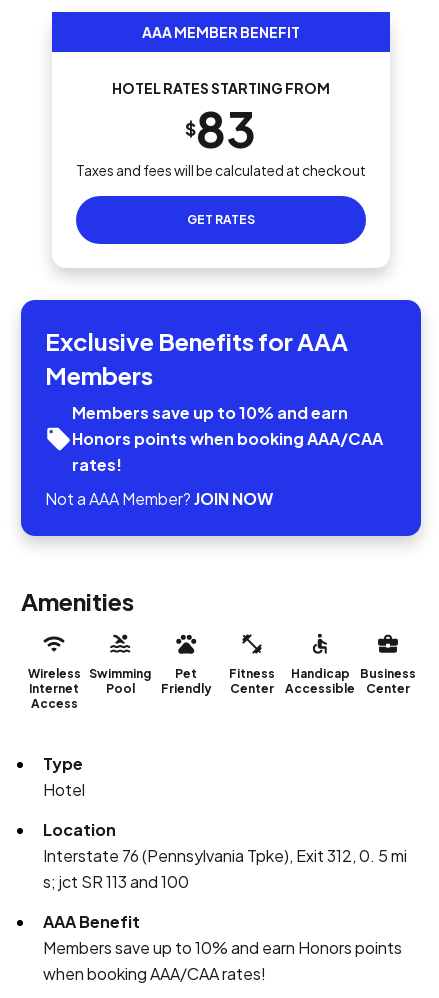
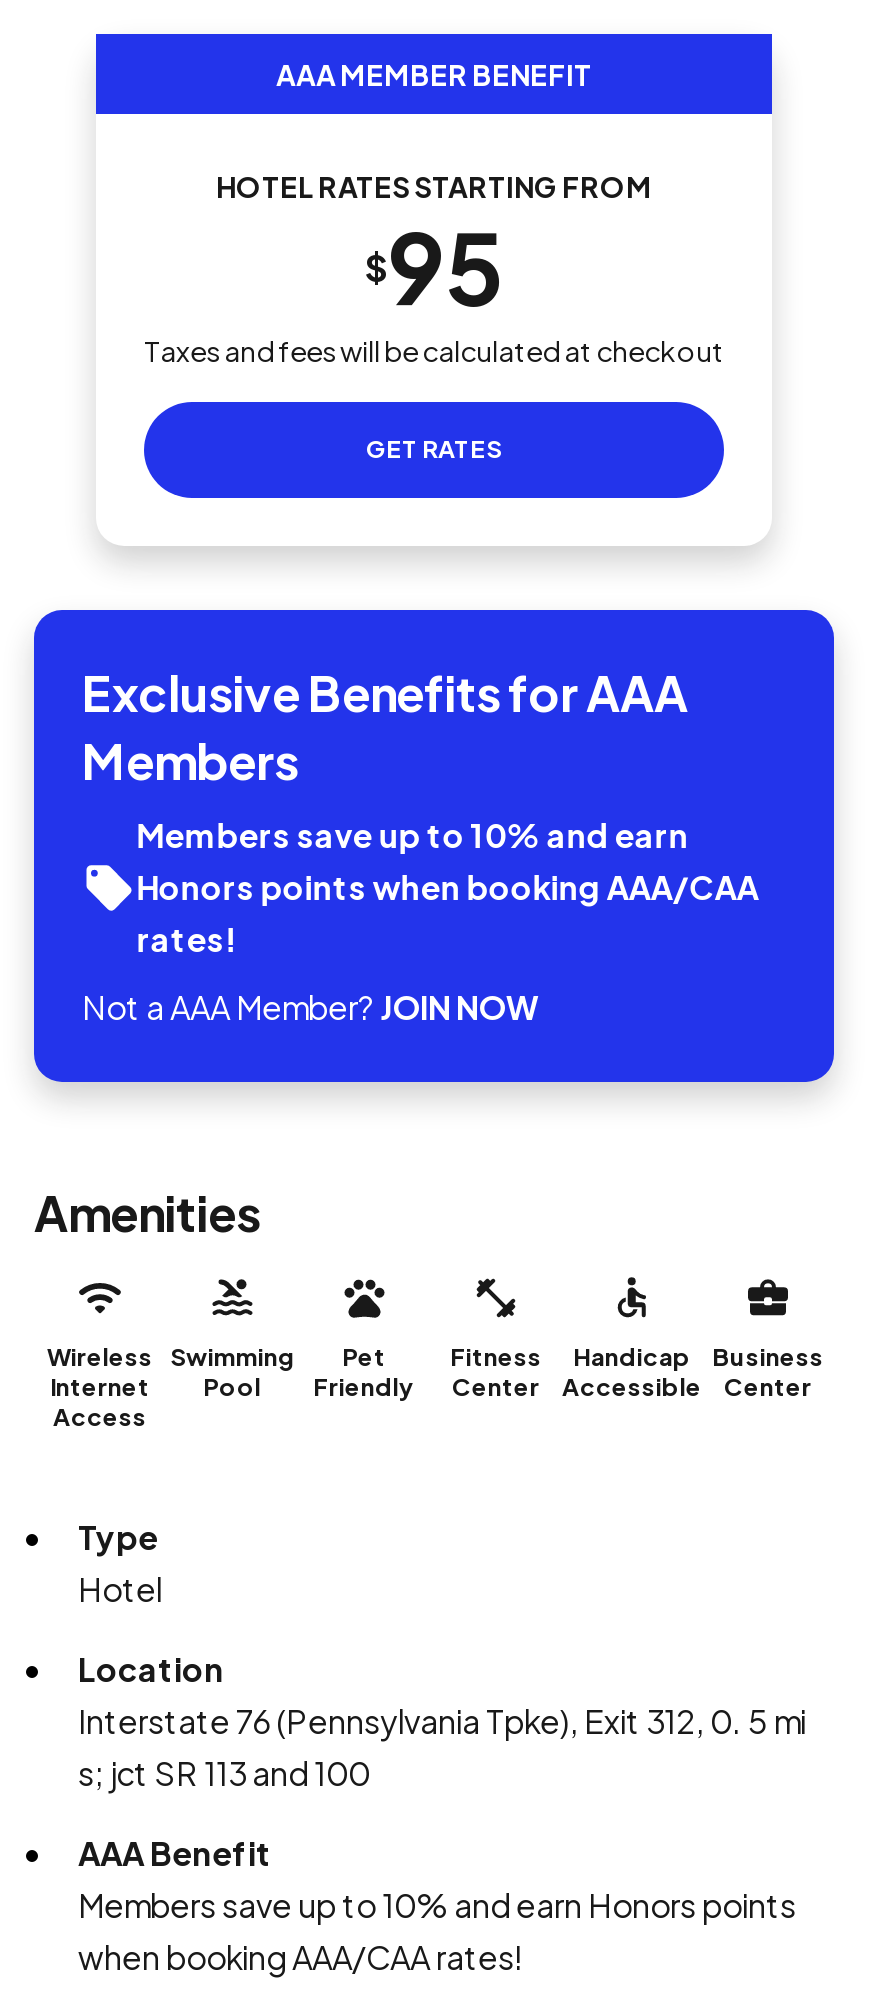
[185,98,256,159] $83 -> [365,206,503,328] $95

